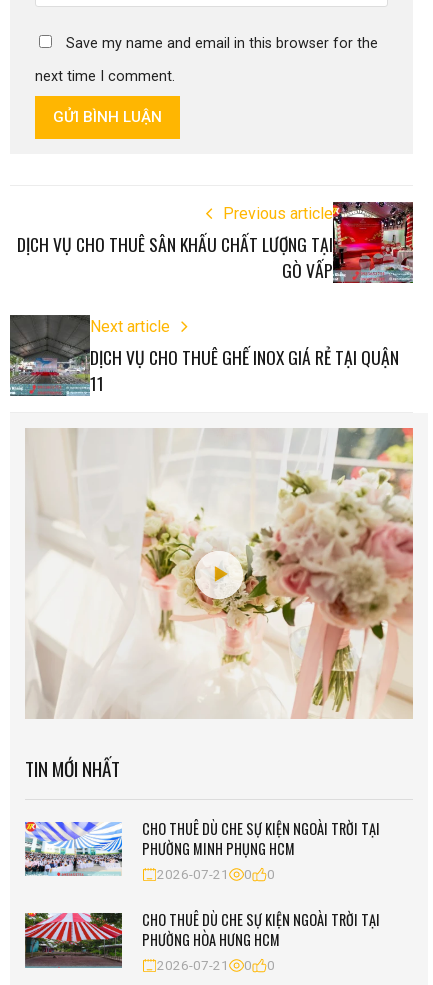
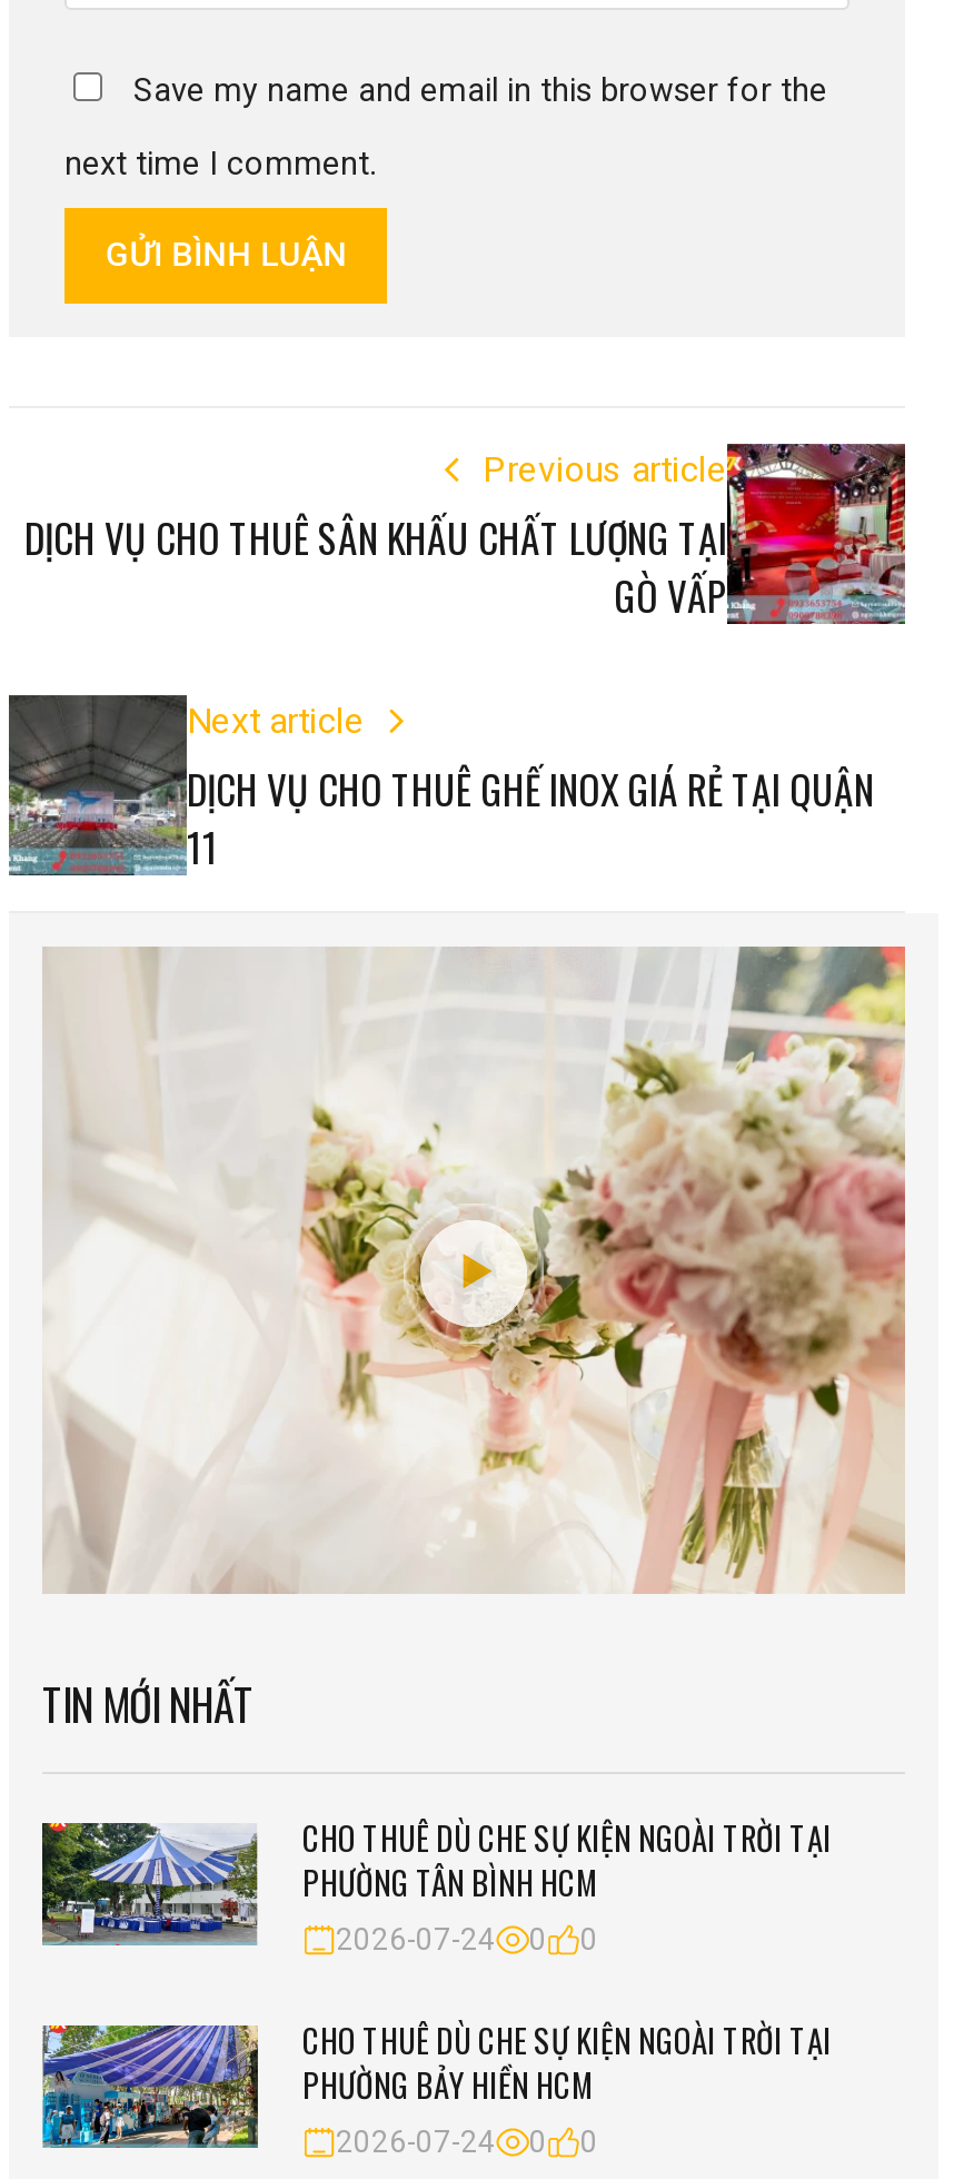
[25,821,295,876] [image] | PHƯỜNG MINH PHỤNG HCM -> [40,1821,598,1945] [image] | PHƯỜNG TÂN BÌNH HCM
[157,867,275,882] 2026-07-21 0 0 -> [336,1924,598,1957] 2026-07-24 0 0
[24,912,280,968] [image] | PHƯỜNG HÒA HƯNG HCM -> [40,2023,594,2148] [image] | PHƯỜNG BẢY HIỀN HCM
[157,958,275,973] 2026-07-21 0 0 -> [336,2126,598,2159] 2026-07-24 0 0

